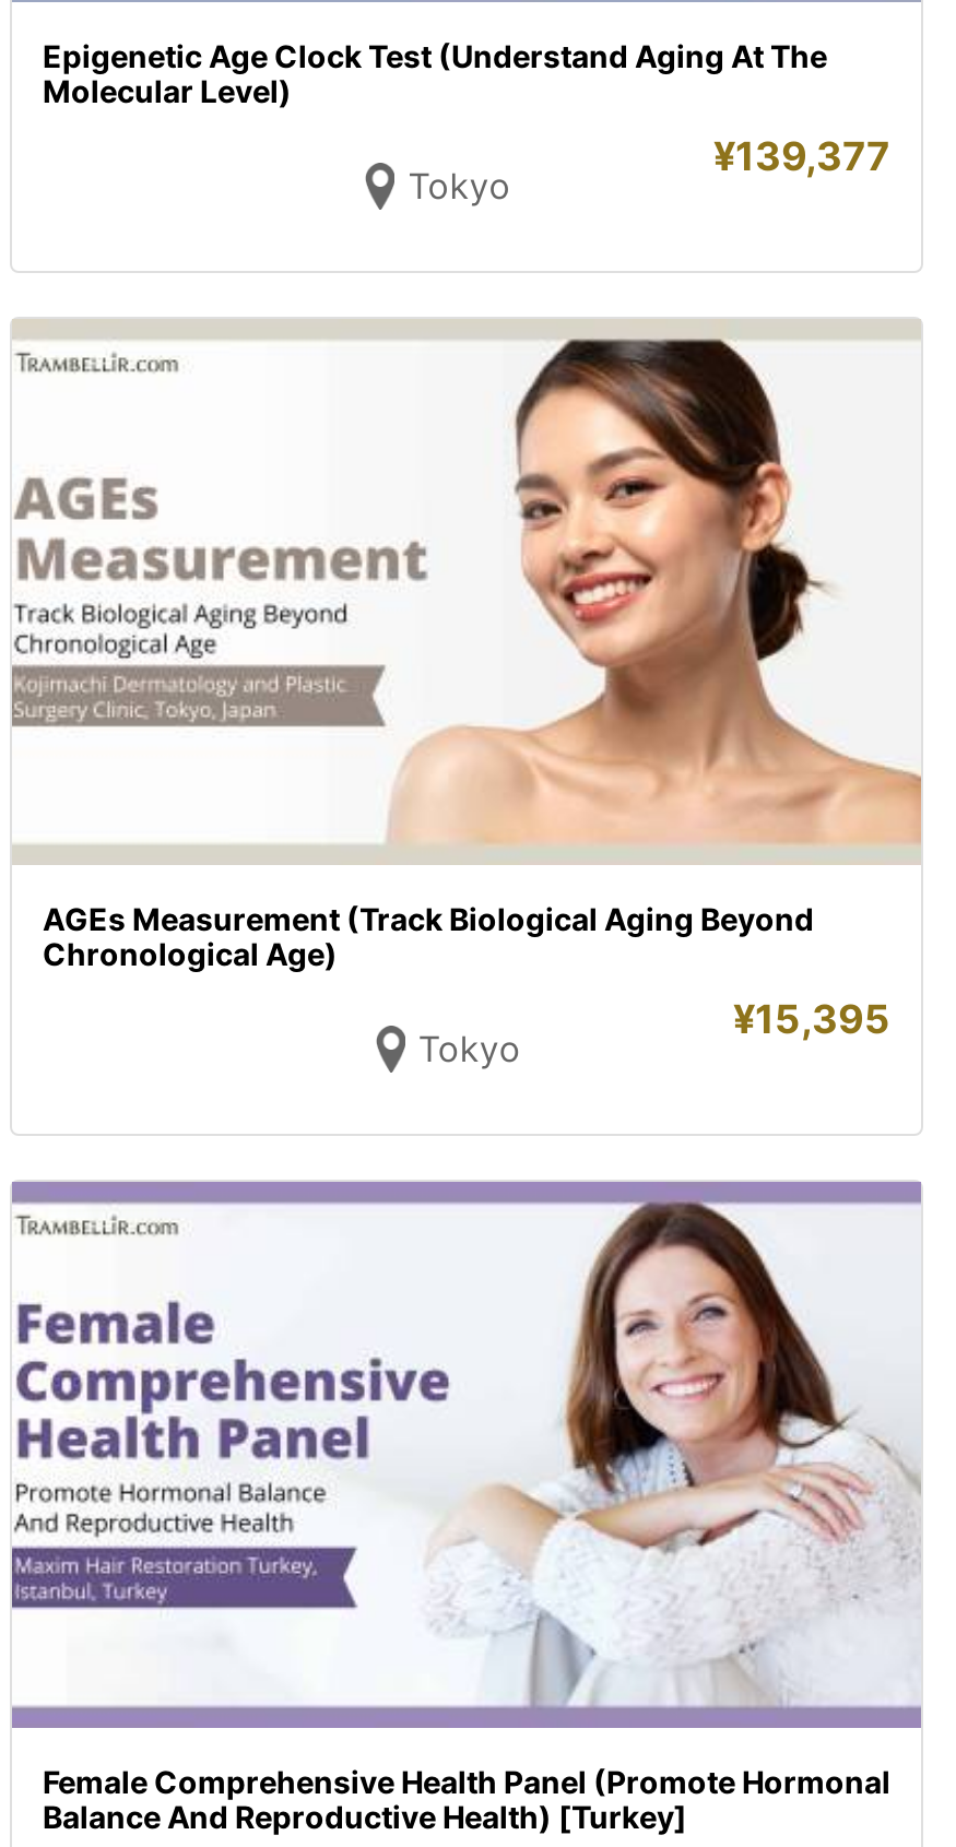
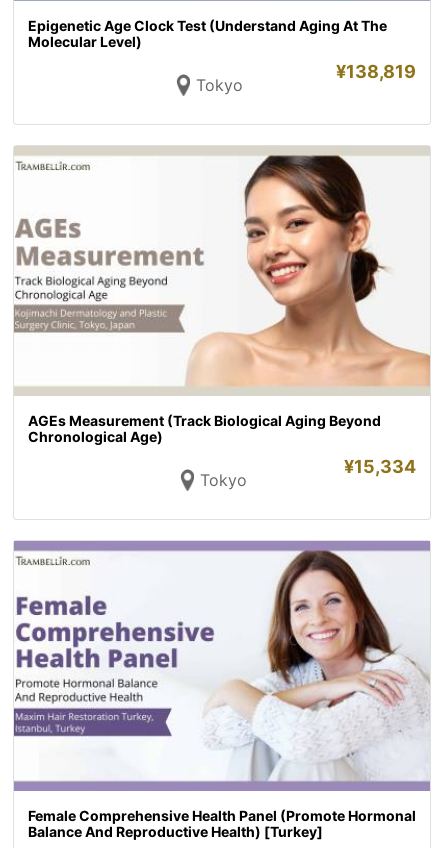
[713,134,890,180] ¥139,377 -> [336,61,416,82] ¥138,819
[733,996,890,1042] ¥15,395 -> [344,456,416,477] ¥15,334

